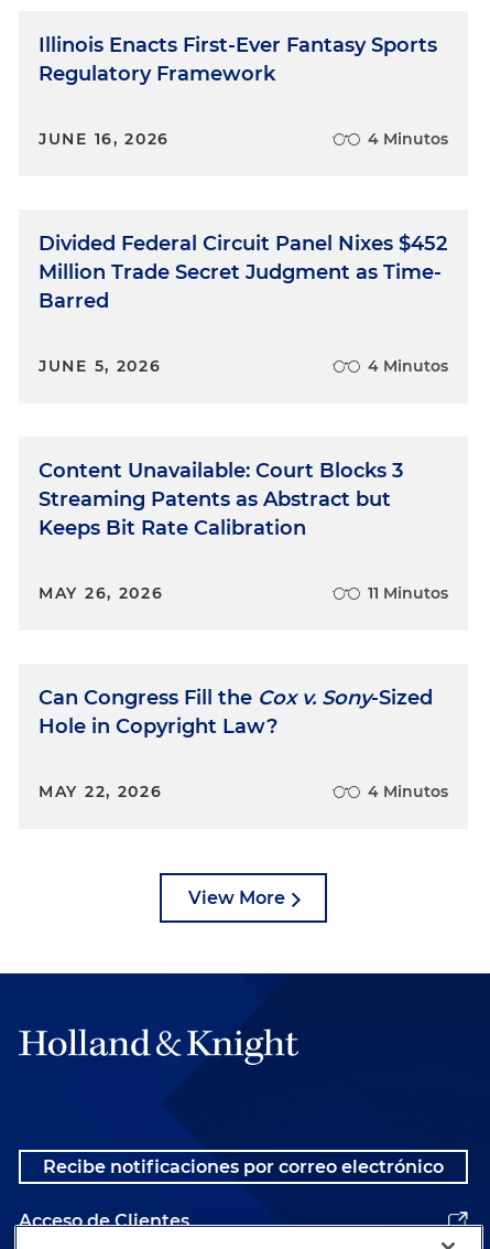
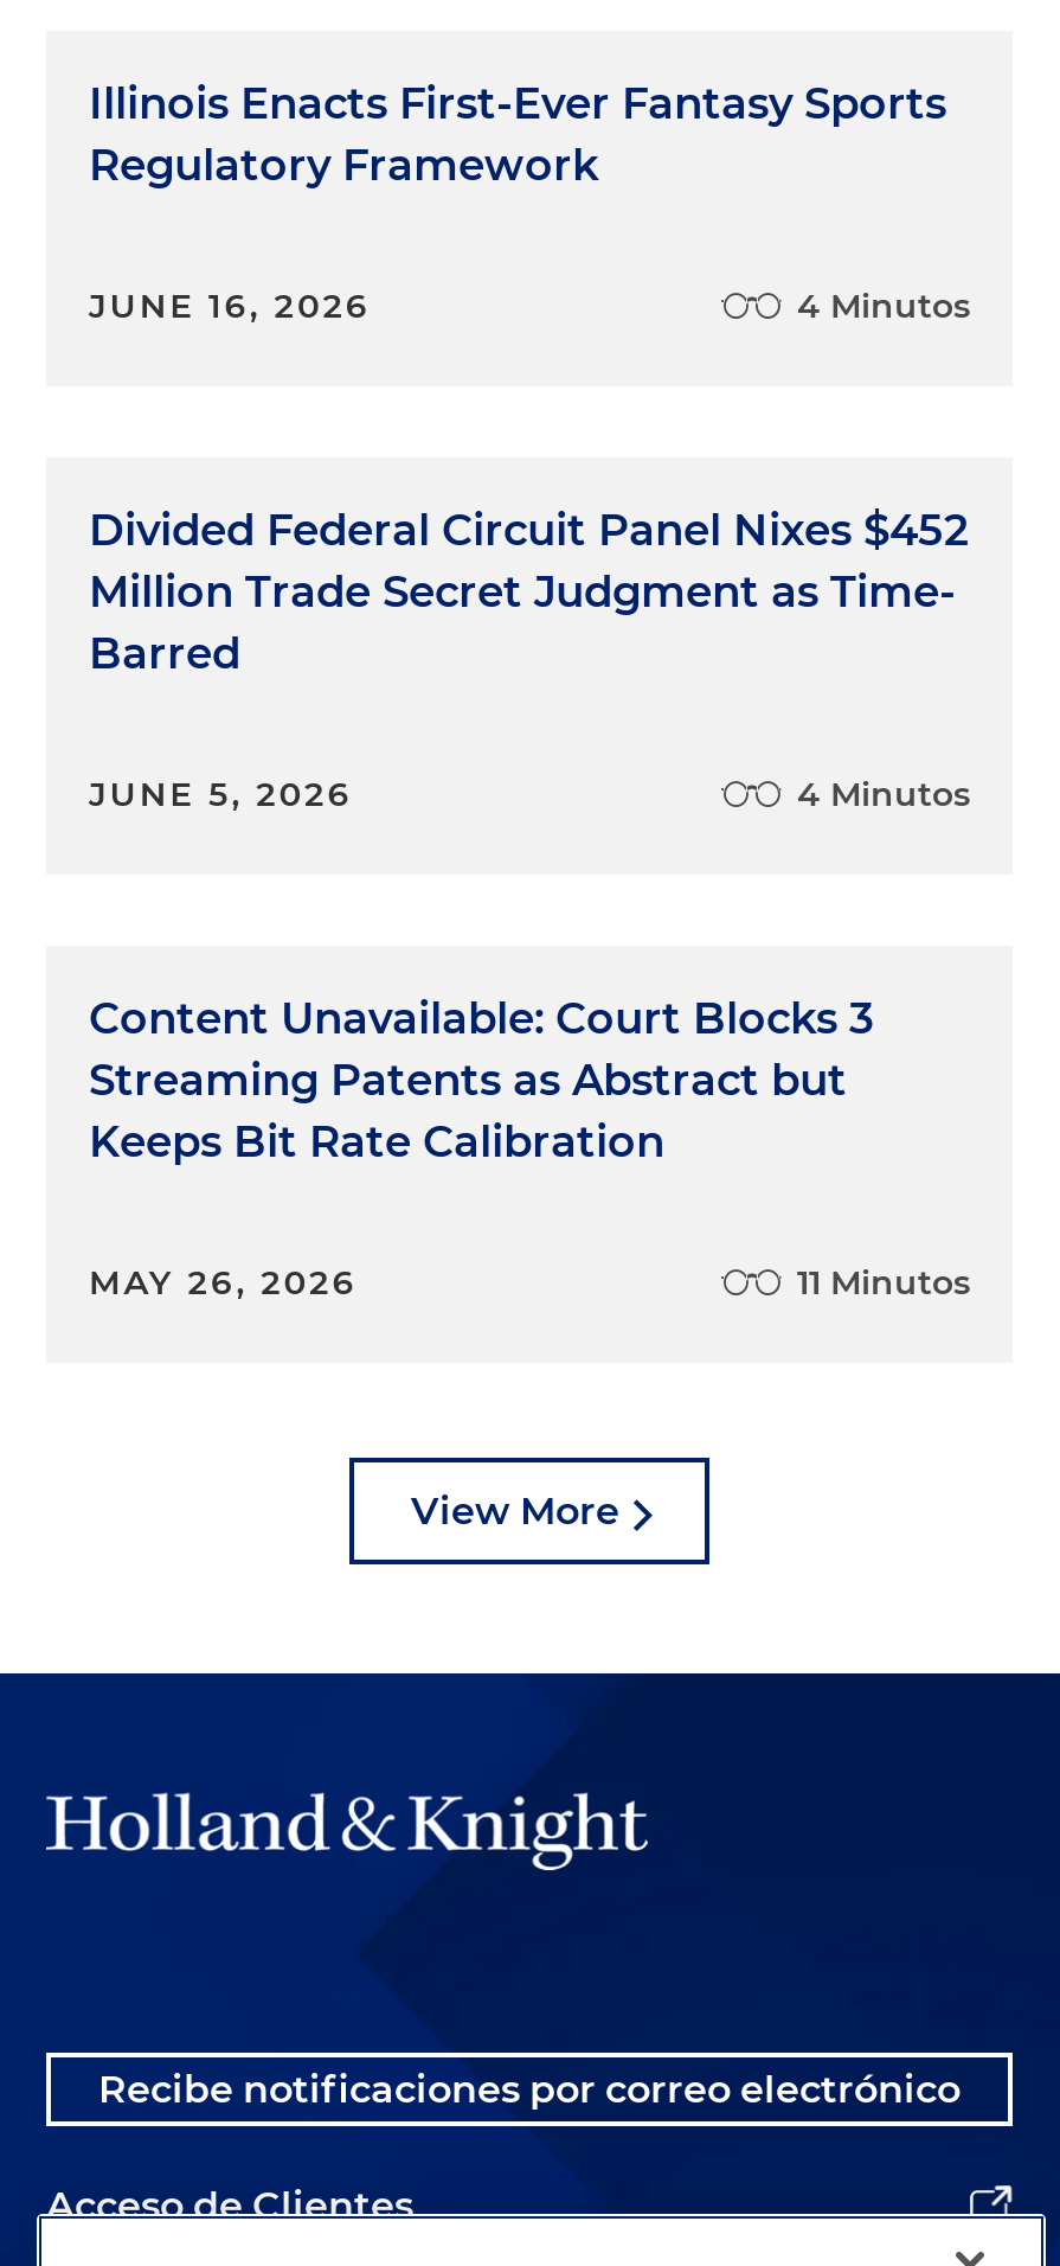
[39,686,448,801] Can Congress Fill the Cox v. Sony-Sized | Hole in Copyright Law? | MAY 22, 2026 | 4 Minutos -> none

